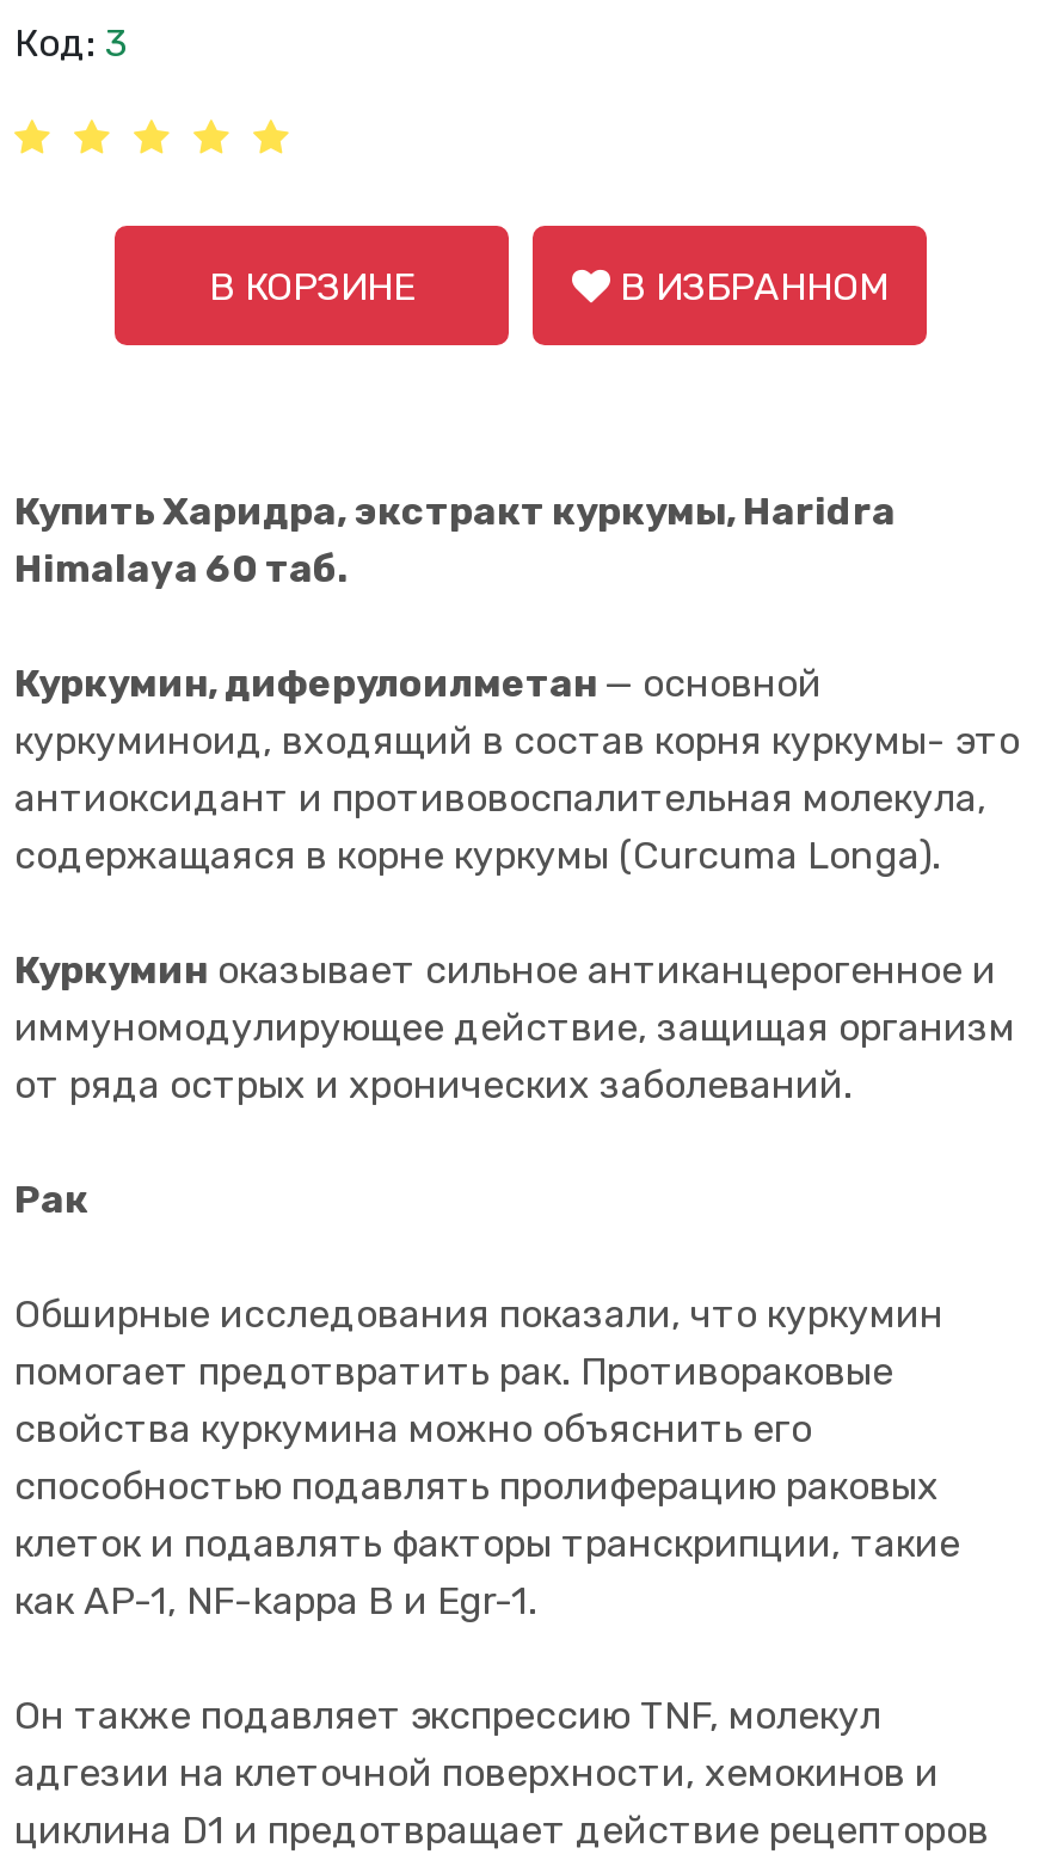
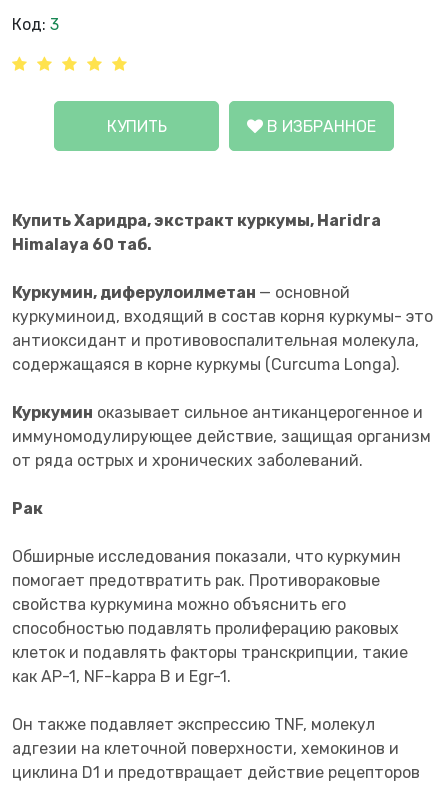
[209,264,887,309] В КОРЗИНЕ | В ИЗБРАННОМ -> [106,117,376,136] КУПИТЬ | В ИЗБРАННОЕ

